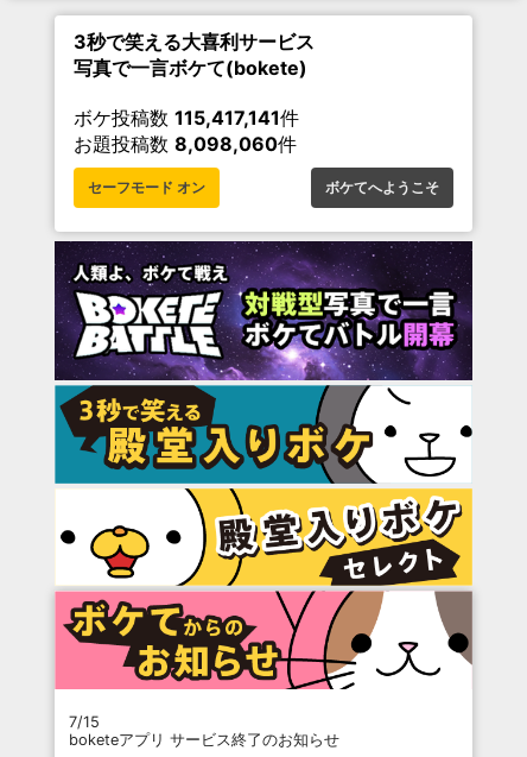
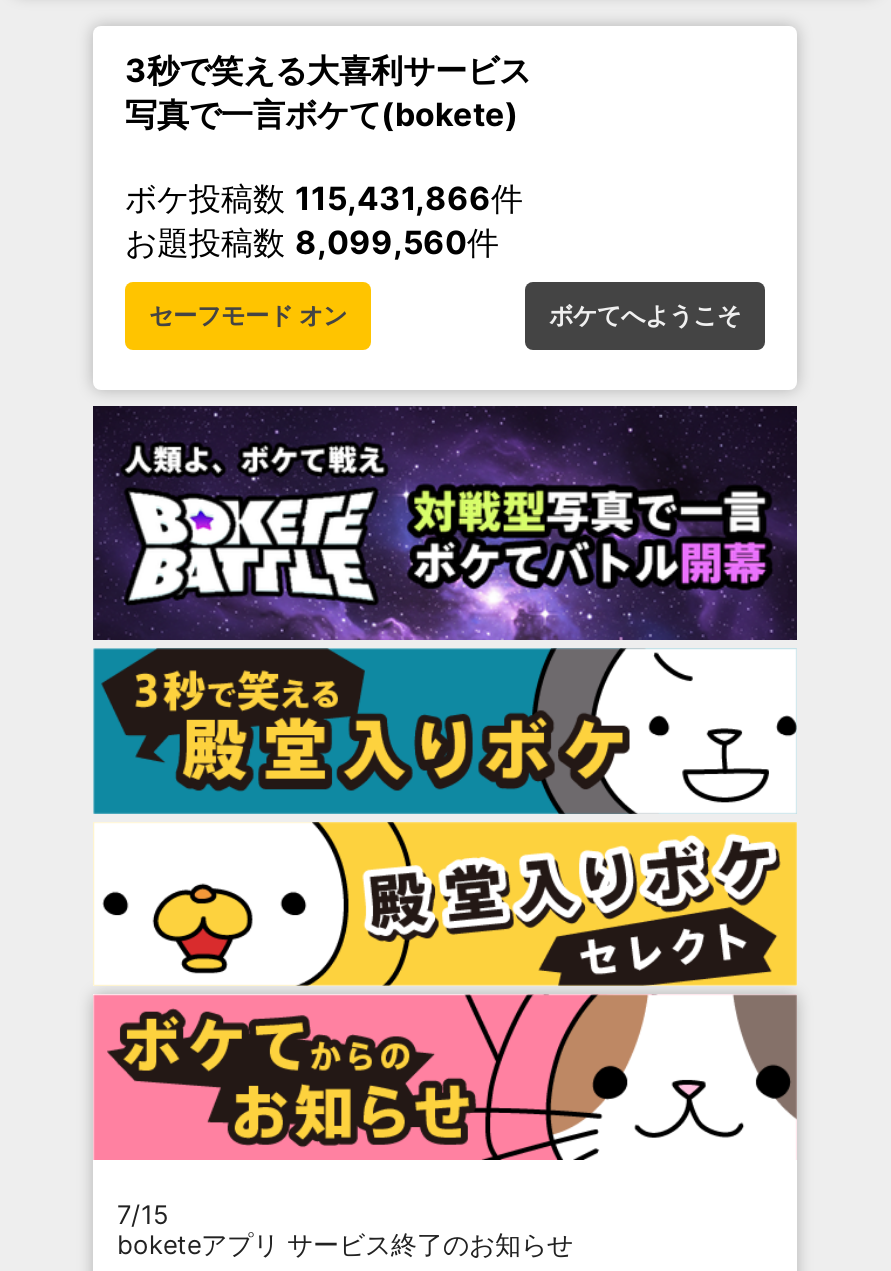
[74,106,299,129] ボケ投稿数115,417,141件 -> [125,178,523,218] ボケ投稿数115,431,866件
[74,132,297,156] お題投稿数8,098,060件 -> [125,222,499,262] お題投稿数8,099,560件

